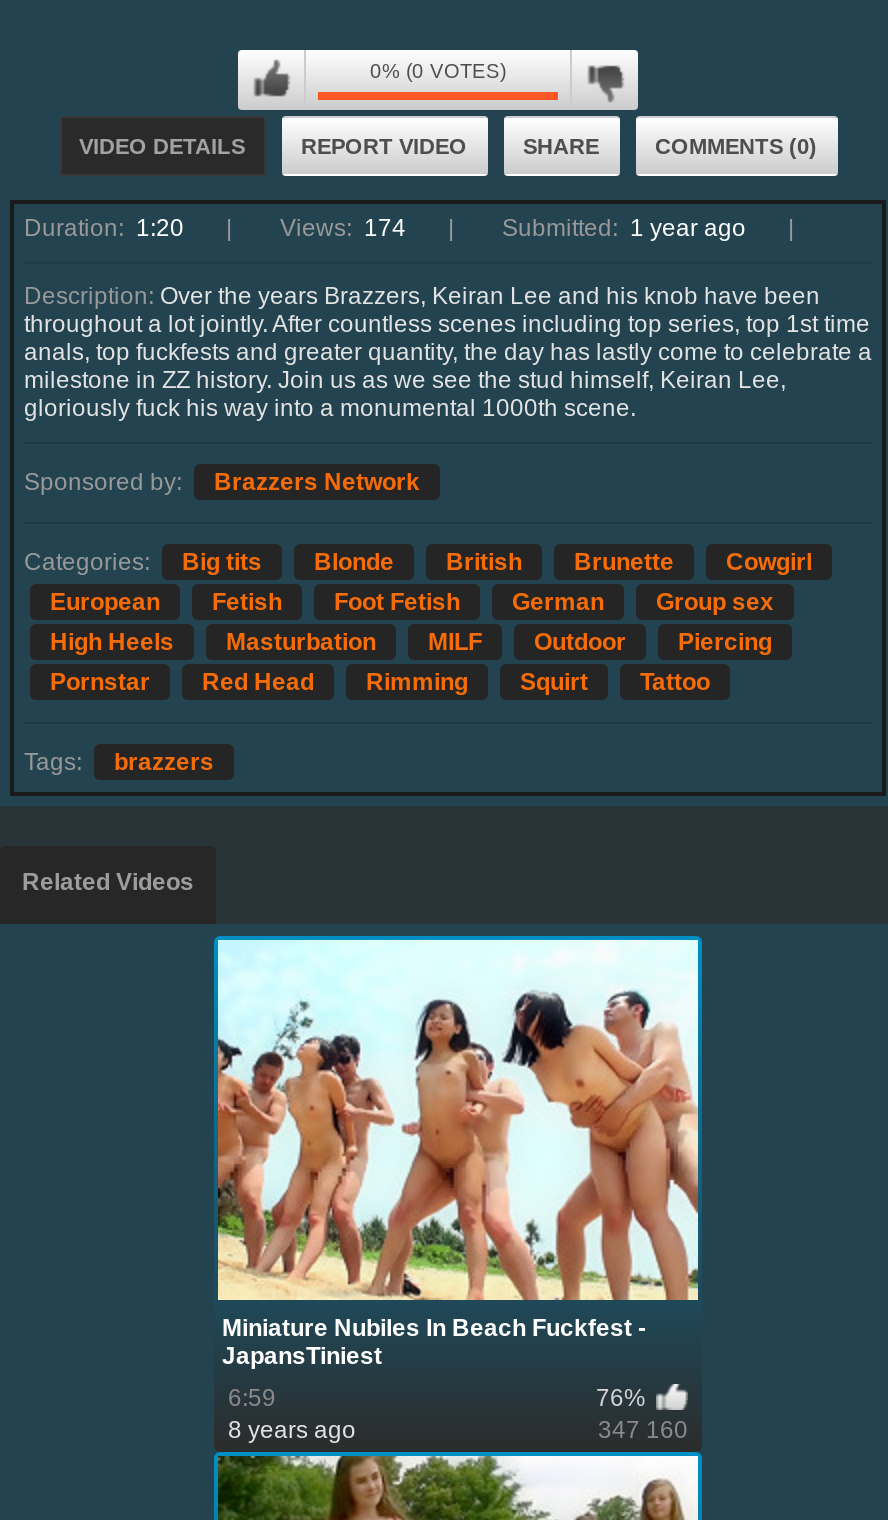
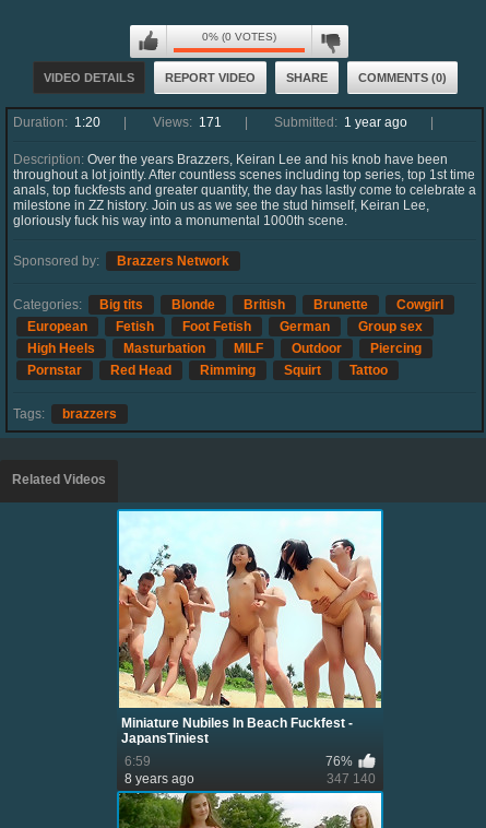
[280,214,406,242] Views: 174 -> [153,114,222,130] Views: 171
[598,1416,688,1444] 347 160 -> [327,771,376,786] 347 140

